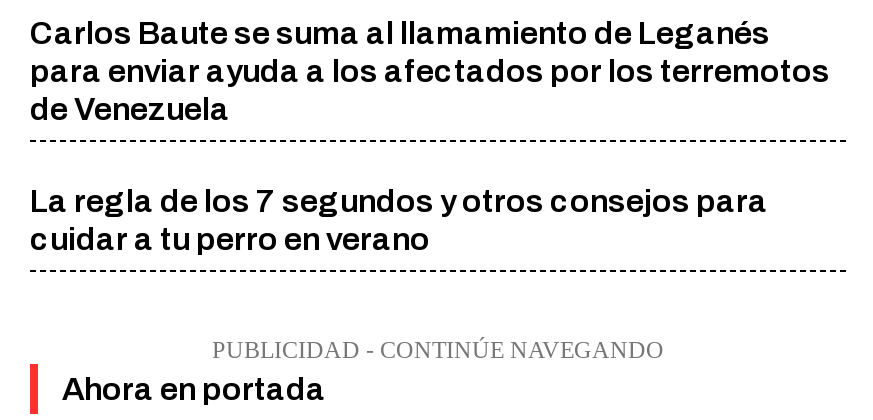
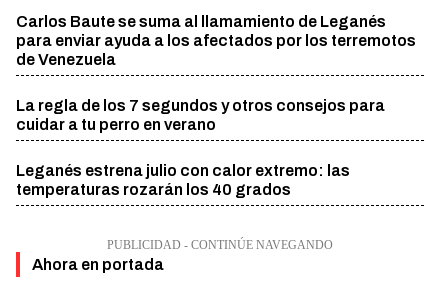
none -> [16,162,350,198] Leganés estrena julio con calor extremo: las | temperaturas rozarán los 40 grados

